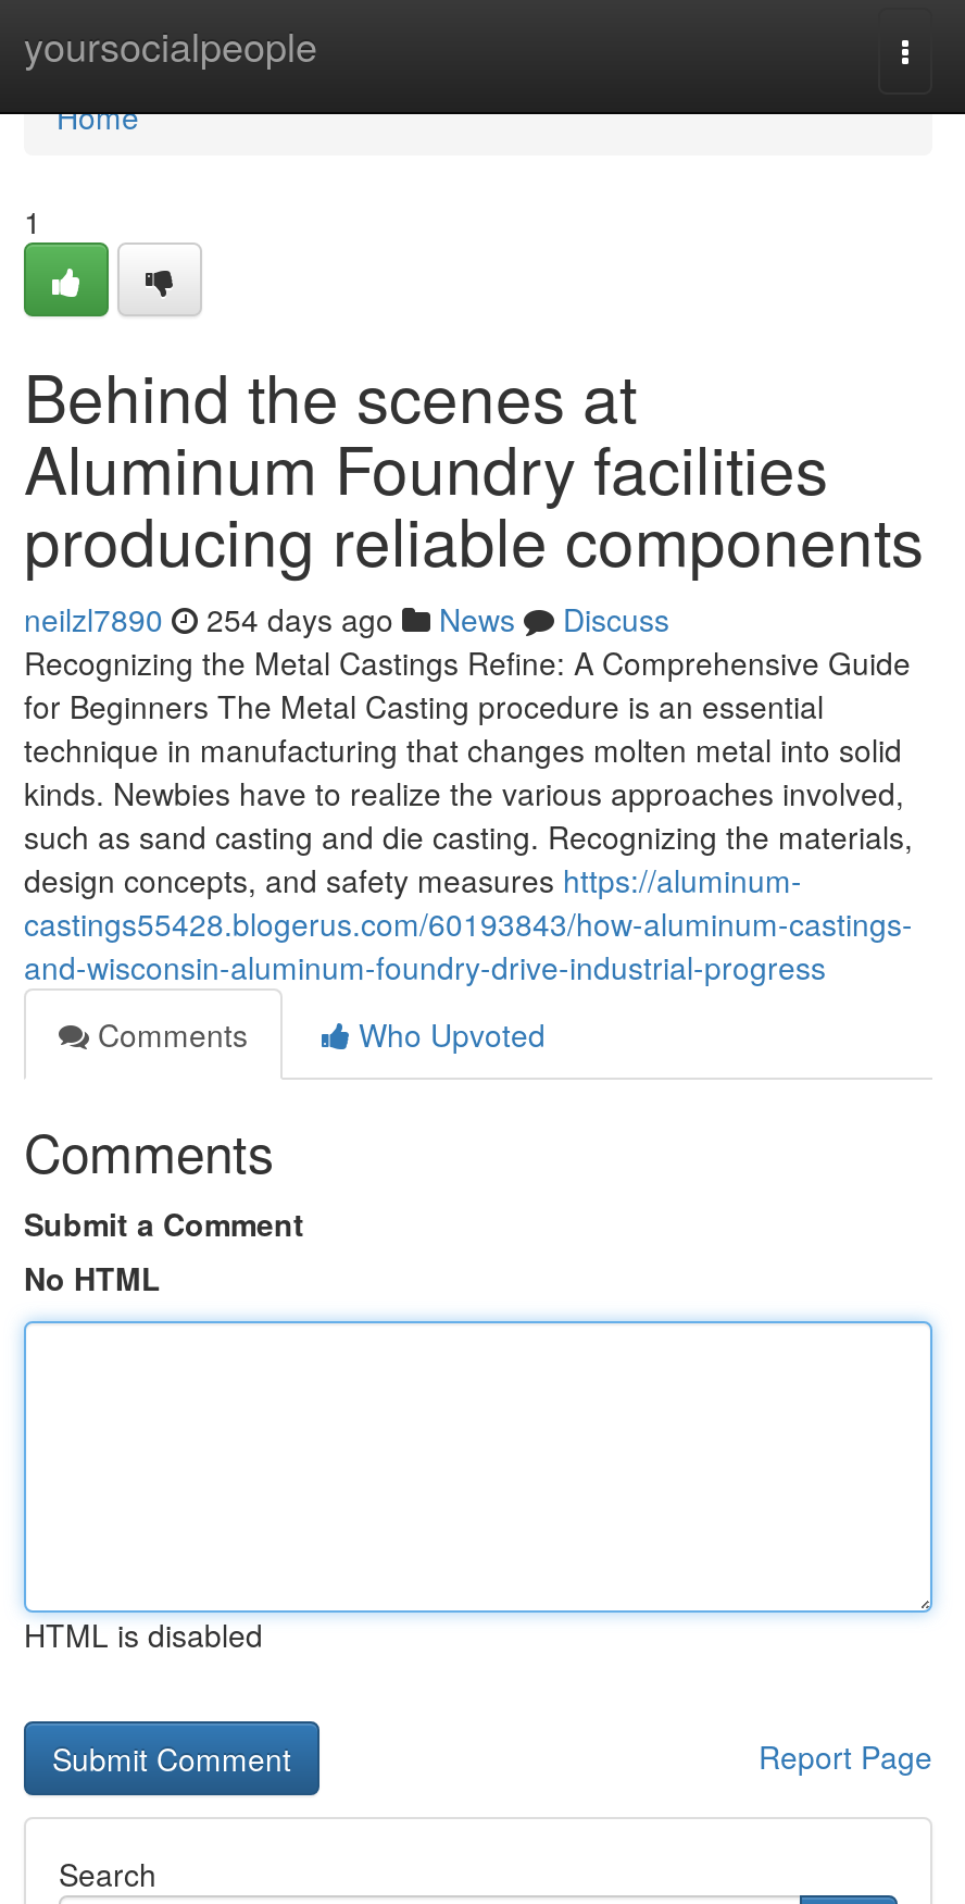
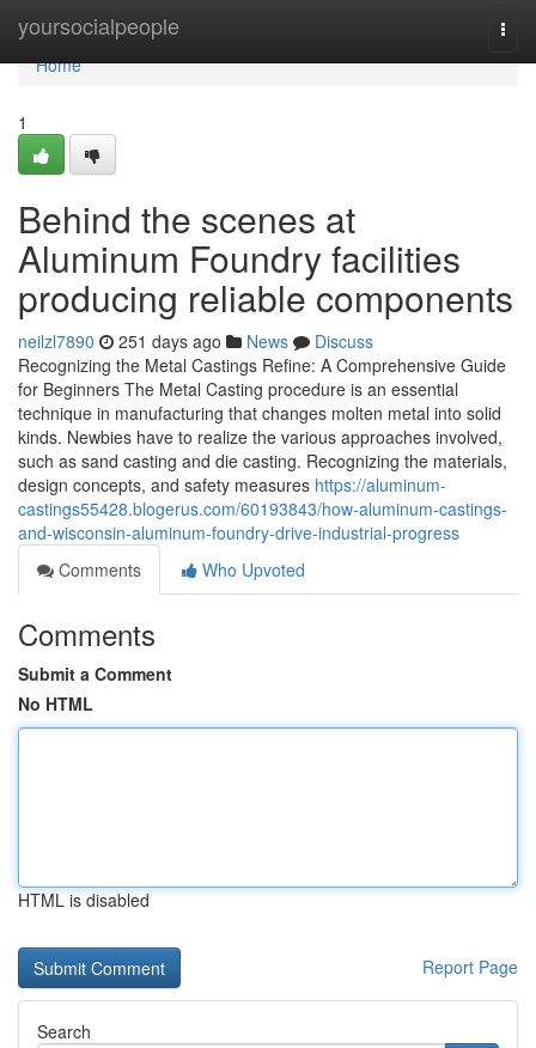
[24,597,669,640] neilzl7890 254 days ago News Discuss -> [18,329,373,353] neilzl7890 251 days ago News Discuss

